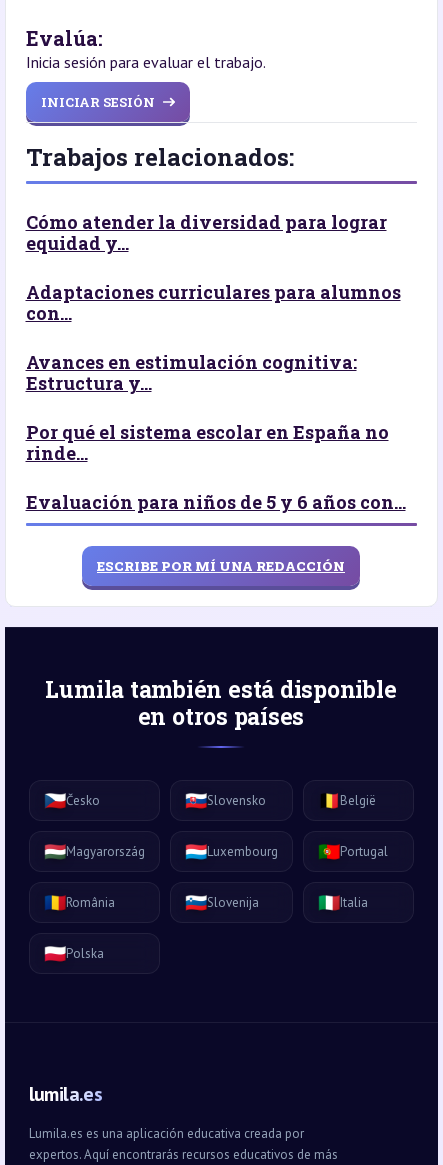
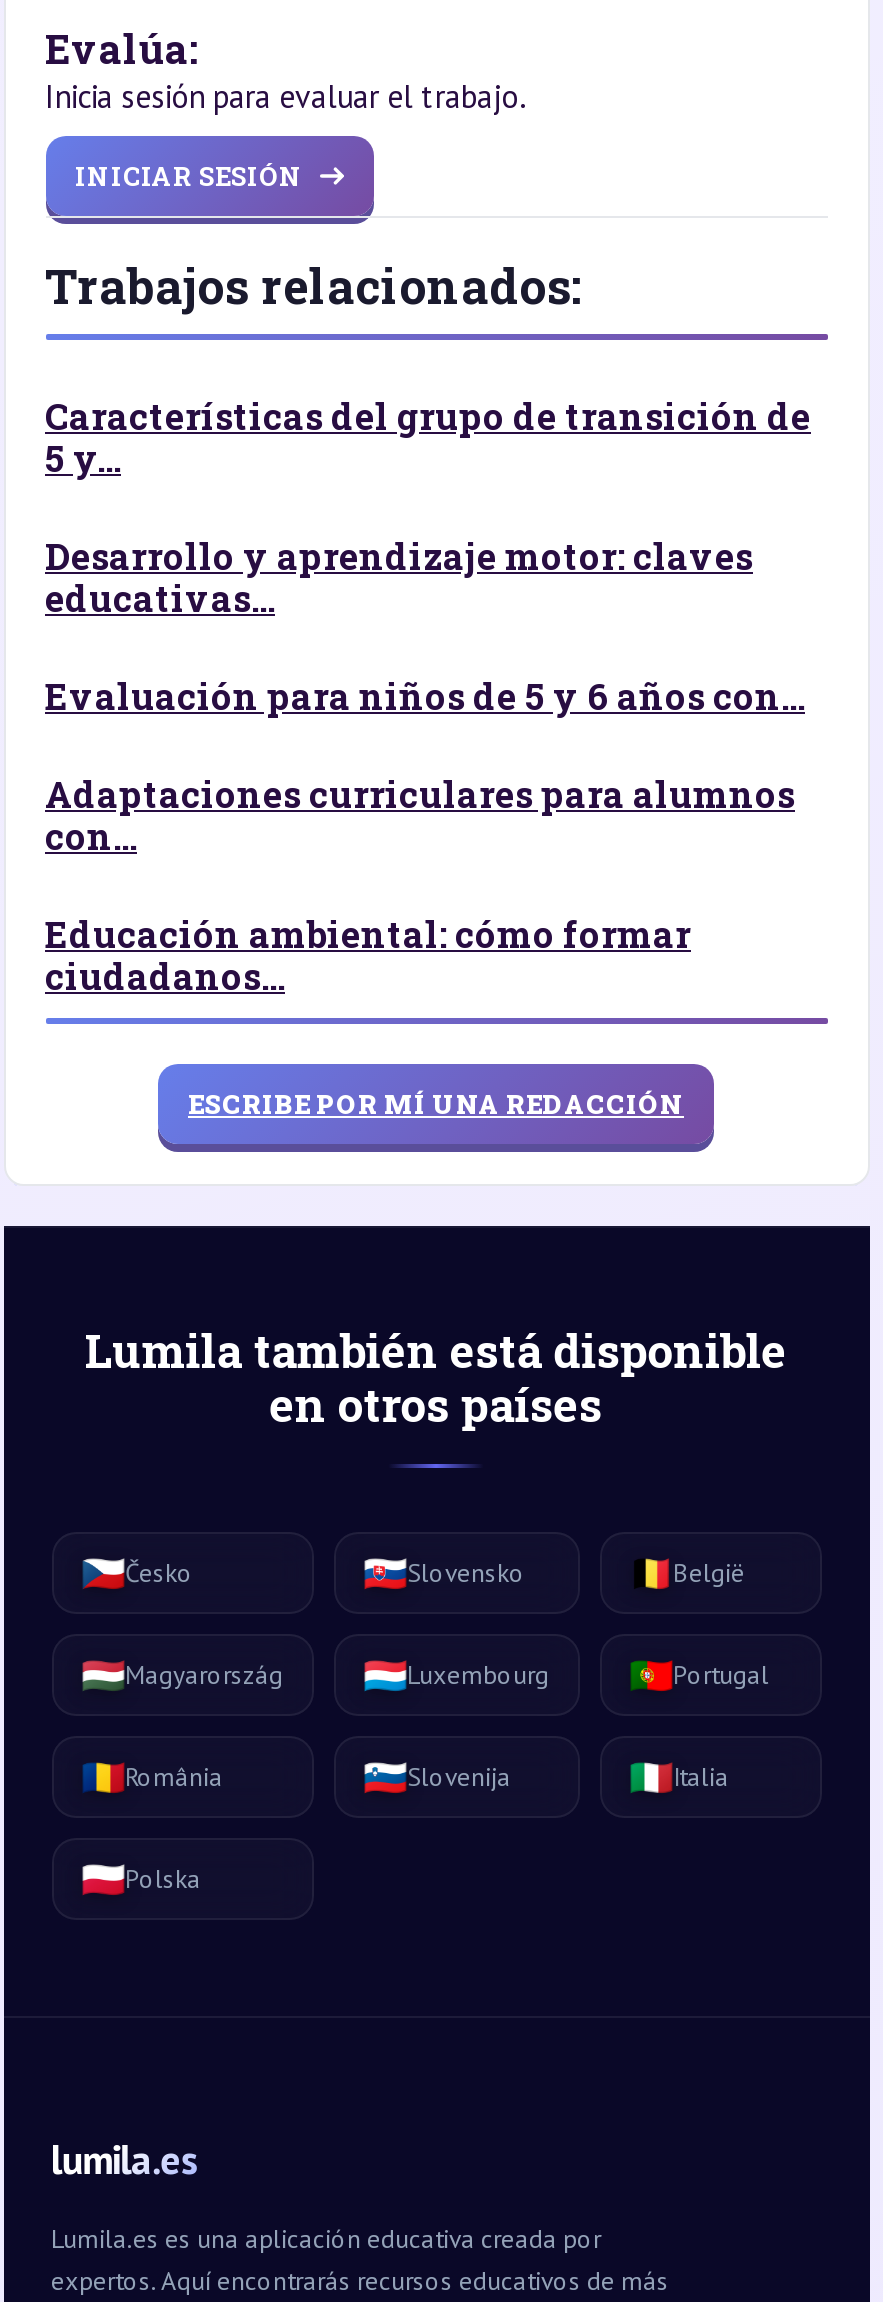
[25,210,386,255] Cómo atender la diversidad para lograr | equidad y... -> [45,392,811,622] Características del grupo de transición de | 5 y... | Desarrollo y aprendizaje motor: claves | educativas...
moved [25,280,400,325] -> [45,770,795,860]: Adaptaciones curriculares para alumnos | con...
[25,350,388,465] Avances en estimulación cognitiva: | Estructura y... | Por qué el sistema escolar en España no | rinde... -> [45,910,691,1000] Educación ambiental: cómo formar | ciudadanos...
moved [25,490,405,514] -> [45,672,805,720]: Evaluación para niños de 5 y 6 años con...

